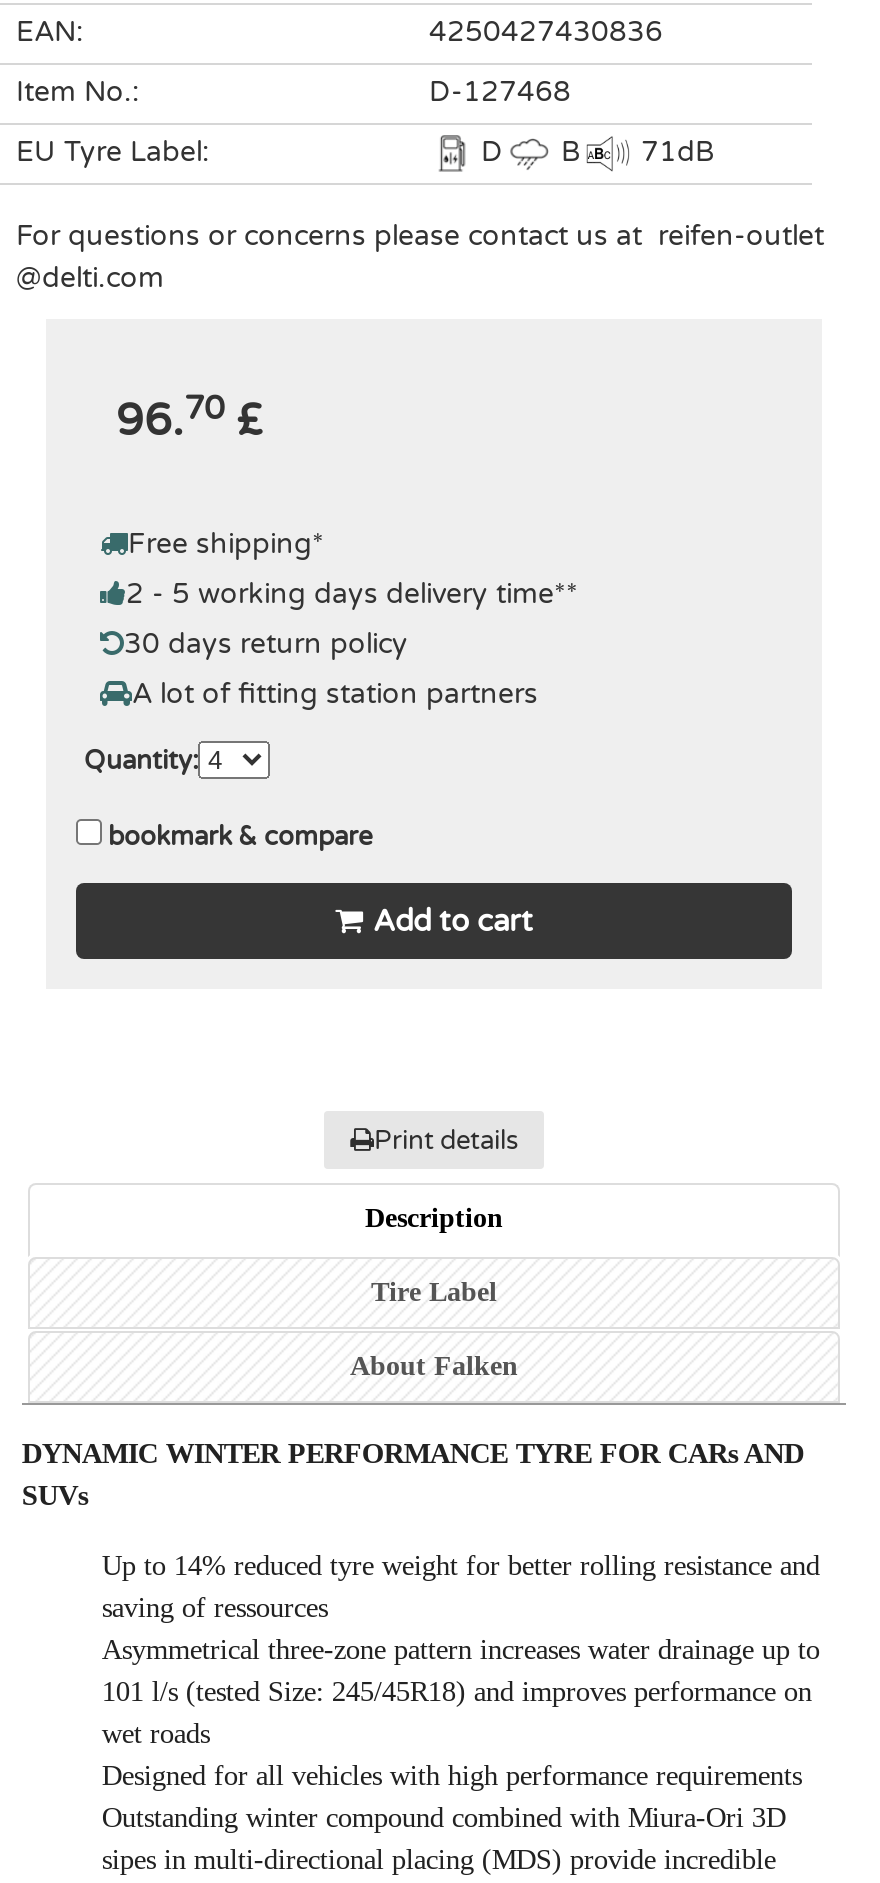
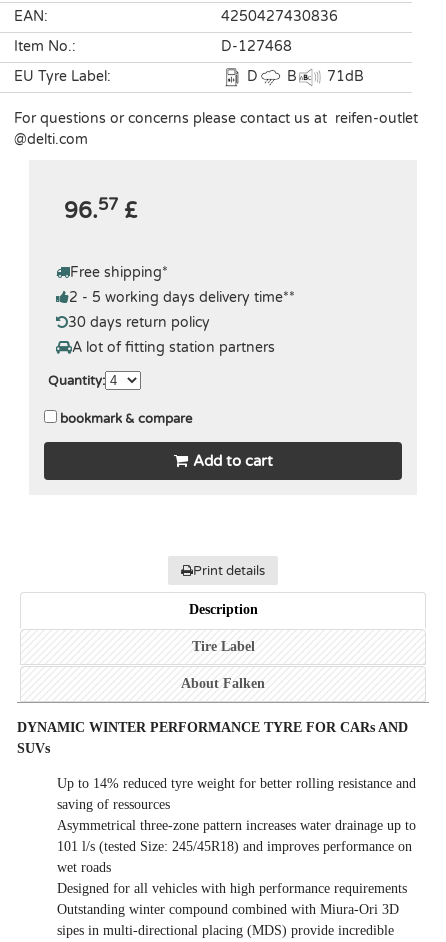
[116,389,262,447] 96.70 £ -> [64,195,137,224] 96.57 £

